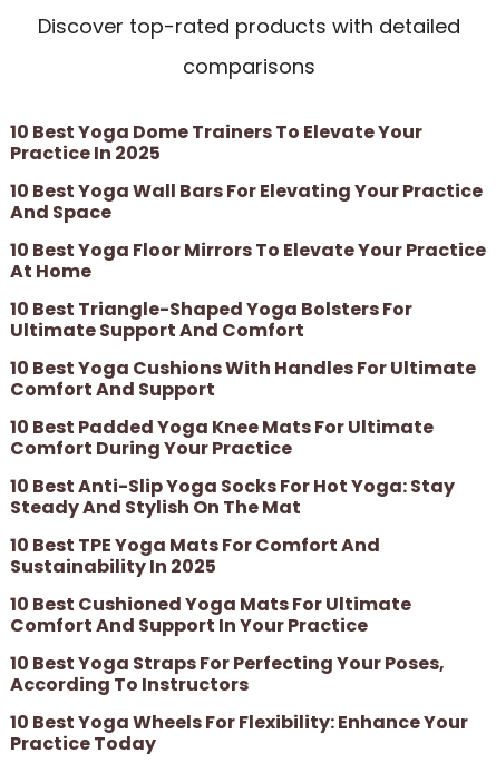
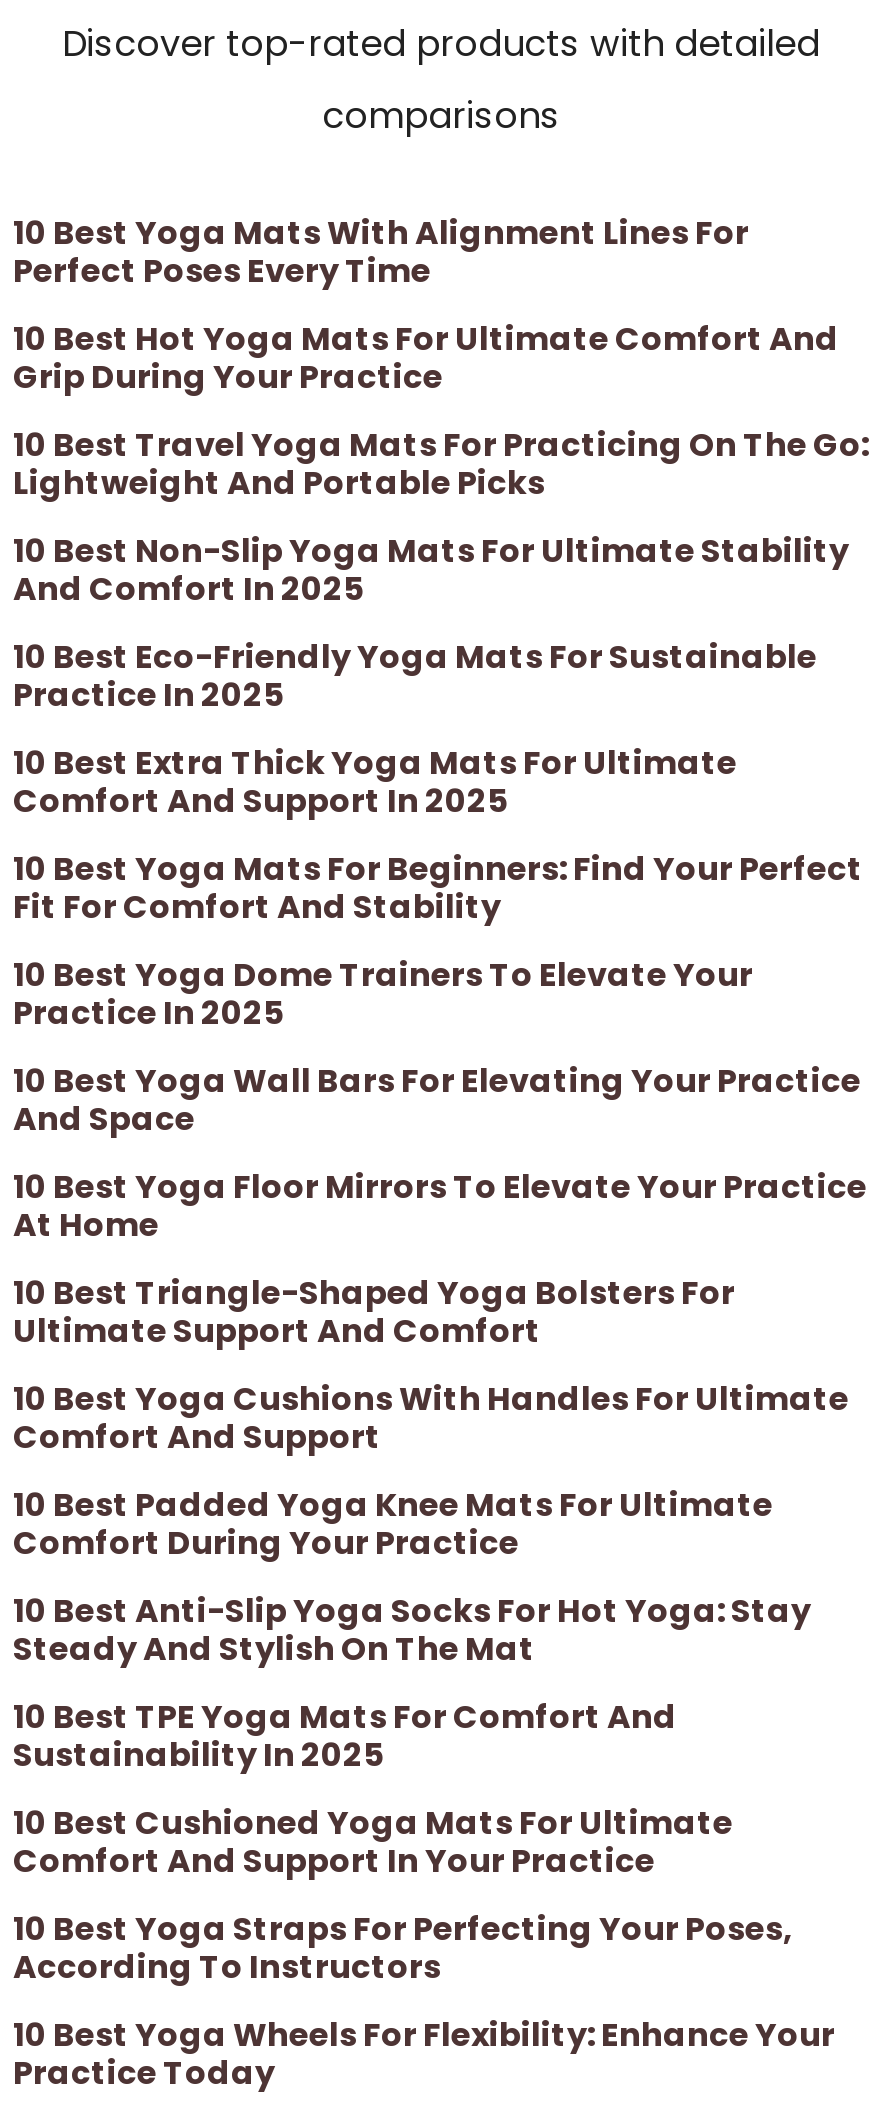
none -> [13,210,869,930] 10 Best Yoga Mats With Alignment Lines For | Perfect Poses Every Time | 10 Best Hot Yoga Mats For Ultimate Comfort And | Grip During Your Practice | 10 Best Travel Yoga Mats For Practicing On The Go: | Lightweight And Portable Picks | 10 Best Non-Slip Yoga Mats For Ultimate Stability | And Comfort In 2025 | 10 Best Eco-Friendly Yoga Mats For Sustainable | Practice In 2025 | 10 Best Extra Thick Yoga Mats For Ultimate | Comfort And Support In 2025 | 10 Best Yoga Mats For Beginners: Find Your Perfect | Fit For Comfort And Stability

